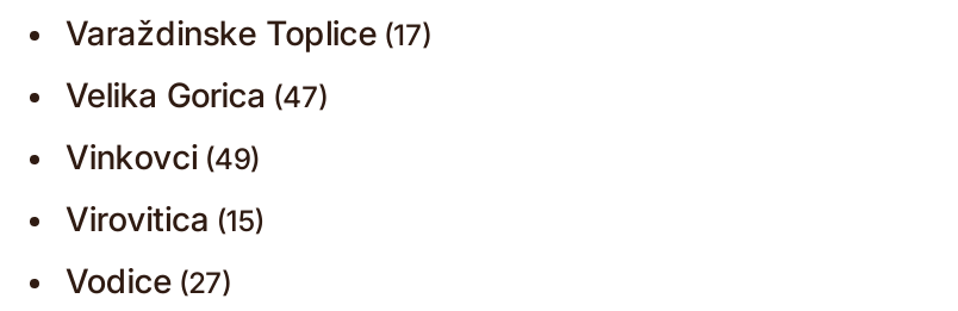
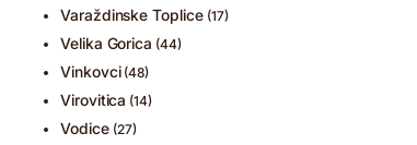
[66,74,328,114] Velika Gorica (47) -> [60,34,182,52] Velika Gorica (44)
[66,136,260,176] Vinkovci (49) -> [60,62,149,81] Vinkovci (48)
[66,198,264,238] Virovitica (15) -> [60,90,152,109] Virovitica (14)

